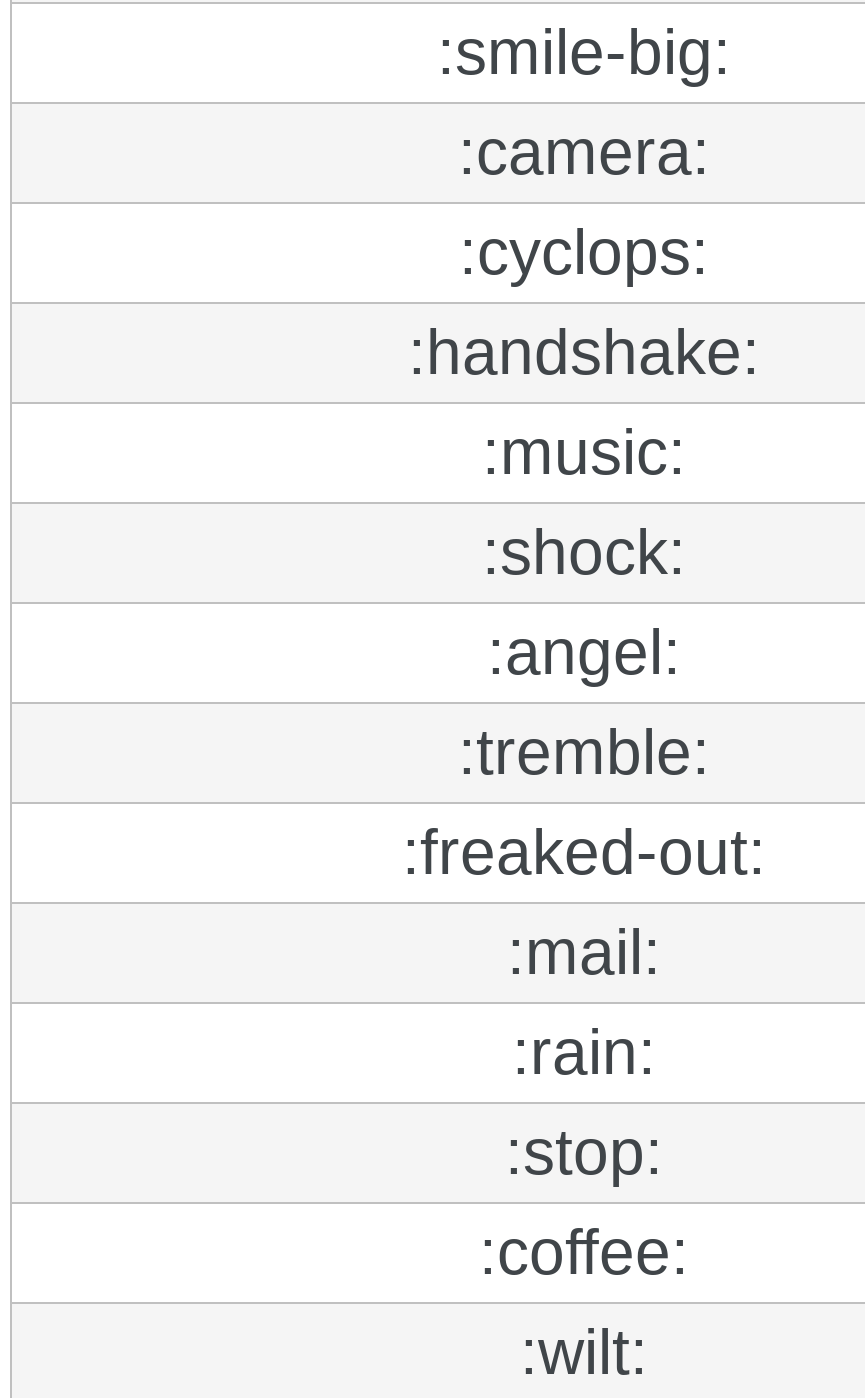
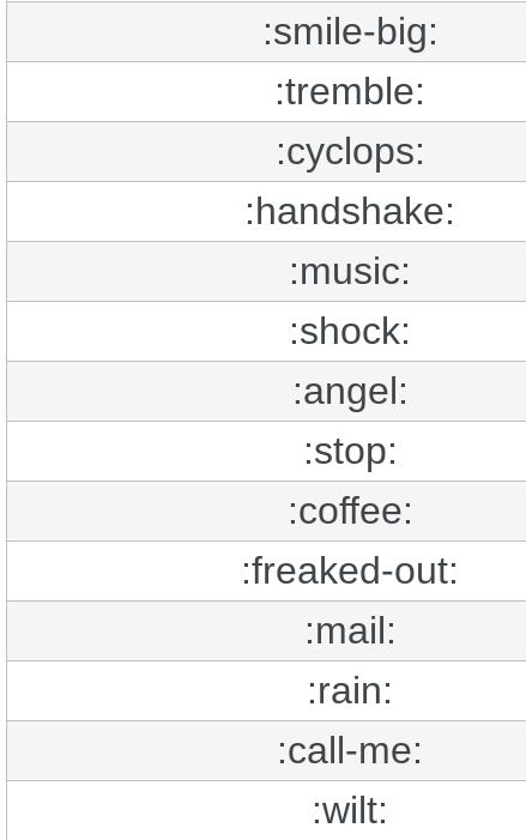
[458,116,710,188] :camera: -> none
moved [458,716,710,788] -> [274,70,425,113]: :tremble:
moved [402,816,766,1088] -> [241,549,459,712]: :freaked-out: | :mail: | :rain:
none -> [277,729,423,772] :call-me:
moved [479,1116,689,1288] -> [287,429,413,532]: :stop: | :coffee:

